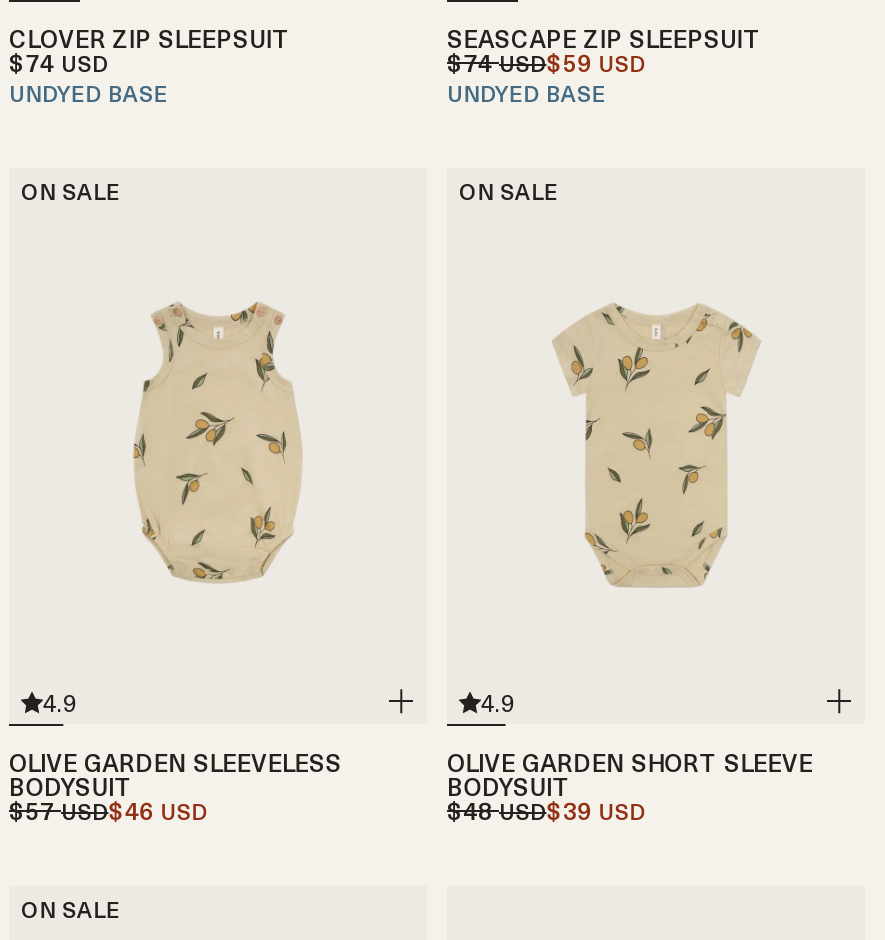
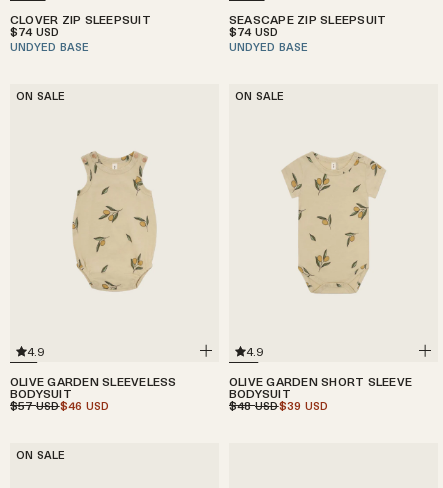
[447,43,646,79] $74USD$59USD -> [229,21,279,39] $74USD

